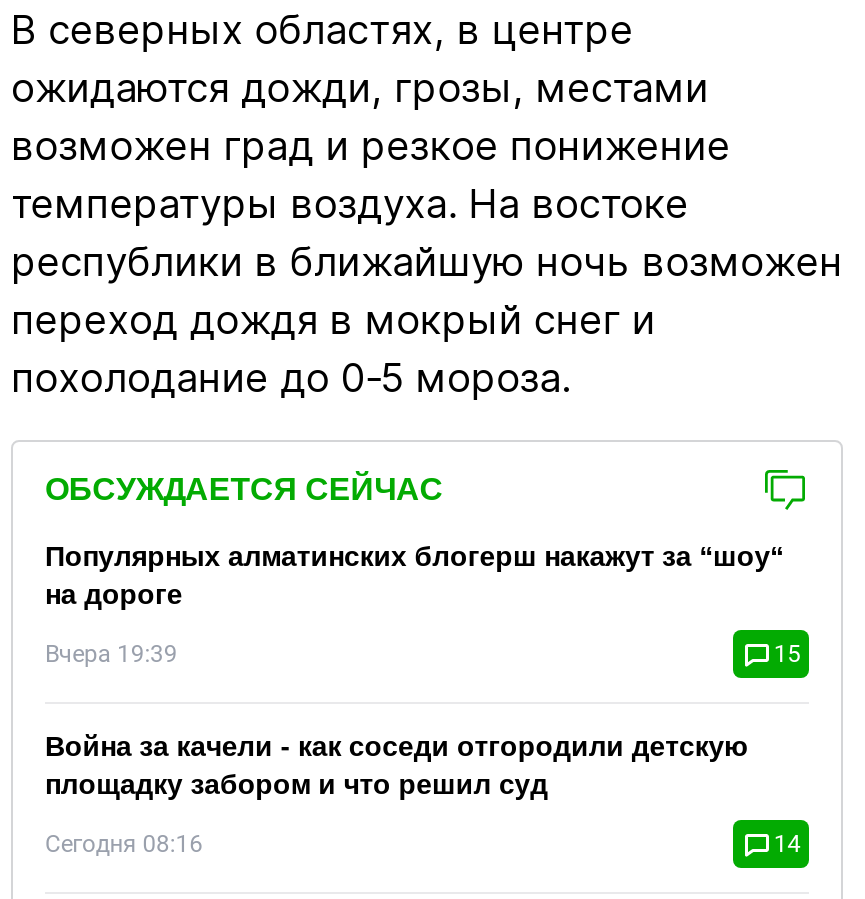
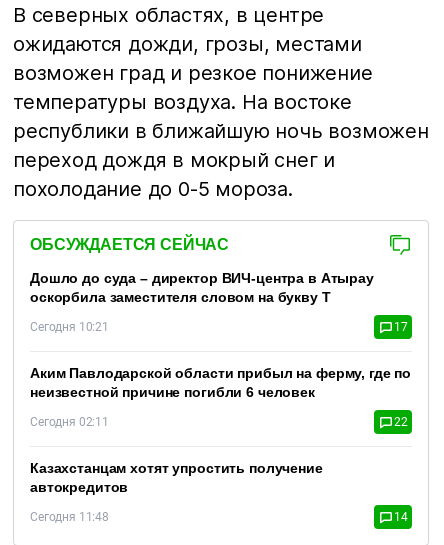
[45,540,801,858] Популярных алматинских блогерш накажут за “шоу“ | на дороге | Вчера 19:39 | 15 | Война за качели - как соседи отгородили детскую | площадку забором и что решил суд | Сегодня 08:16 -> [30,270,411,524] Дошло до суда – директор ВИЧ-центра в Атырау | оскорбила заместителя словом на букву Т | Сегодня 10:21 | 17 | Аким Павлодарской области прибыл на ферму, где по | неизвестной причине погибли 6 человек | Сегодня 02:11 | 22 | Казахстанцам хотят упростить получение | автокредитов | Сегодня 11:48

